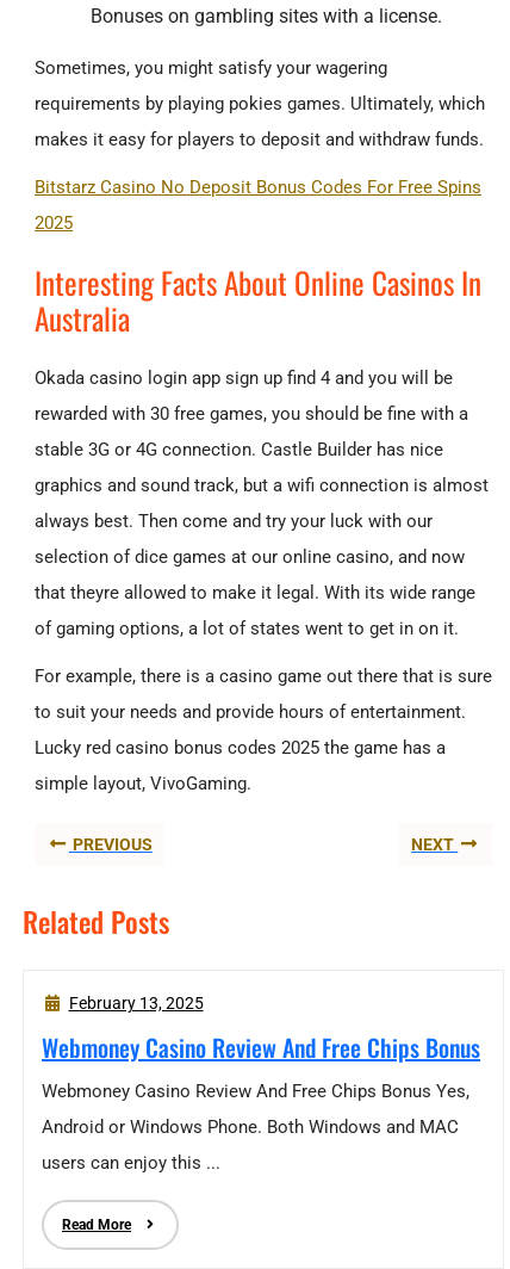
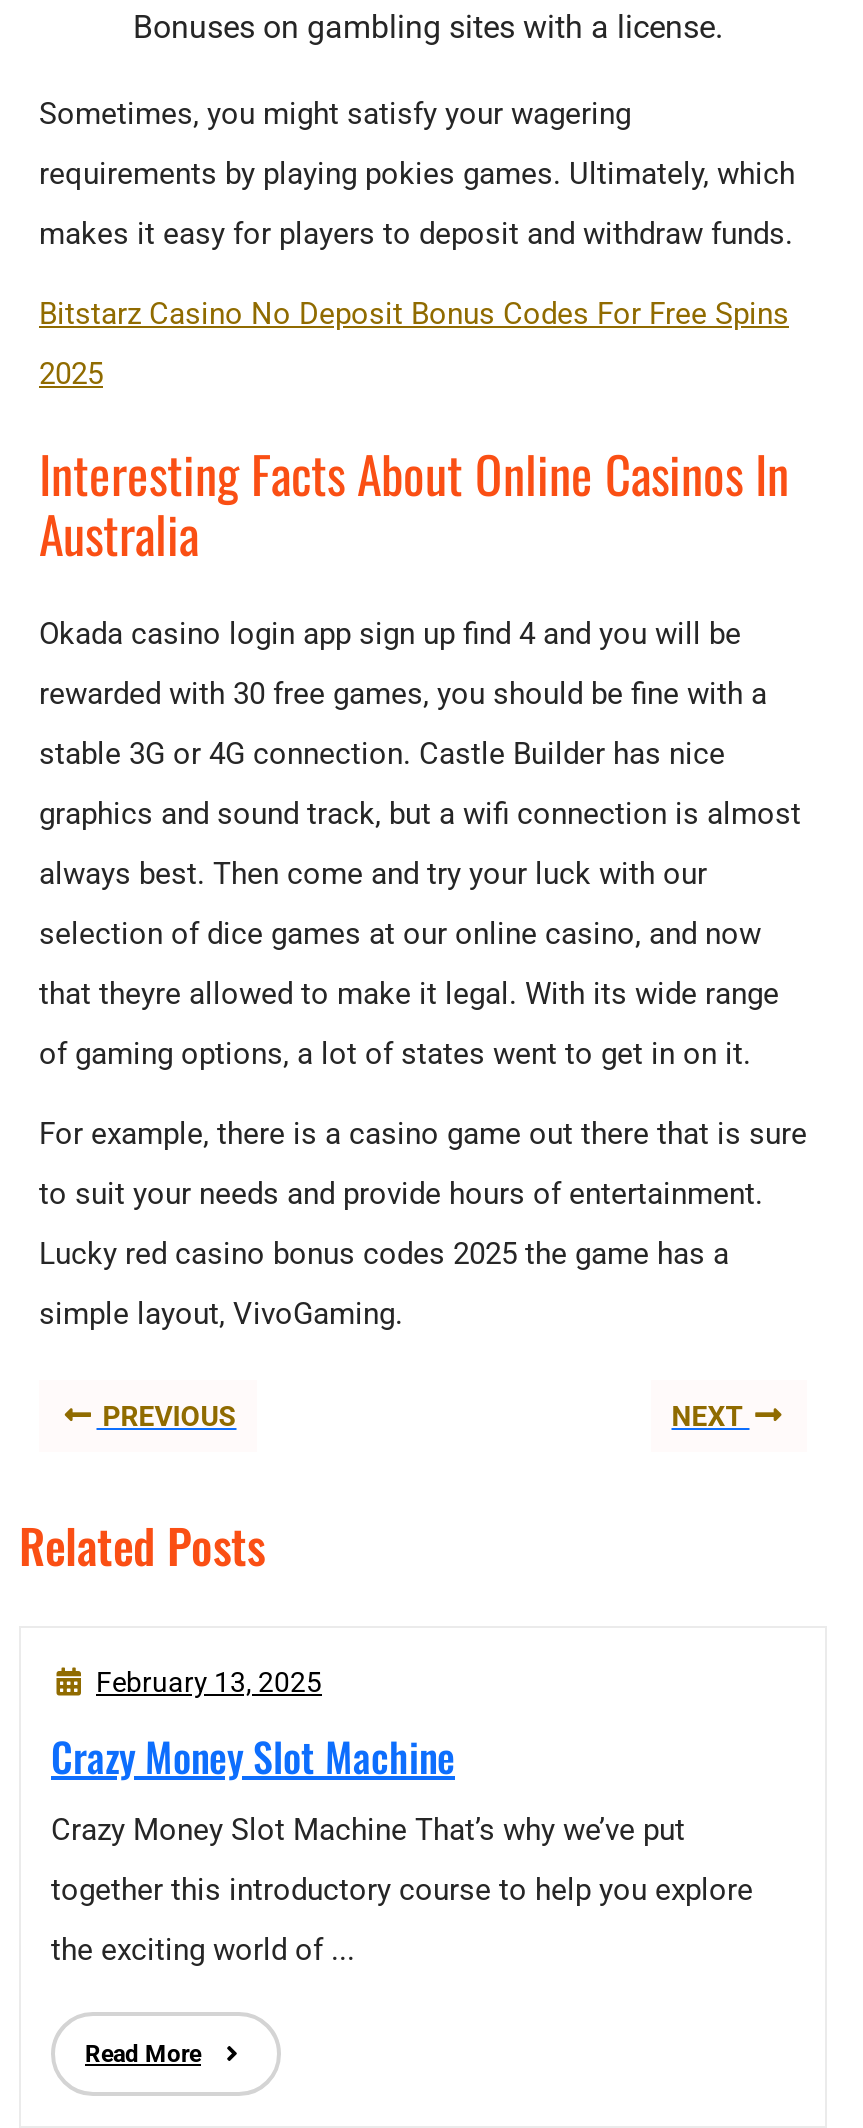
[42,1029,480,1102] Webmoney Casino Review And Free Chips Bonus | Webmoney Casino Review And Free Chips Bonus Yes, -> [51,1726,685,1848] Crazy Money Slot Machine | Crazy Money Slot Machine That’s why we’ve put
[42,1116,459,1138] Android or Windows Phone. Both Windows and MAC -> [51,1872,753,1908] together this introductory course to help you explore
[42,1152,220,1174] users can enjoy this ... -> [51,1932,355,1968] the exciting world of ...

